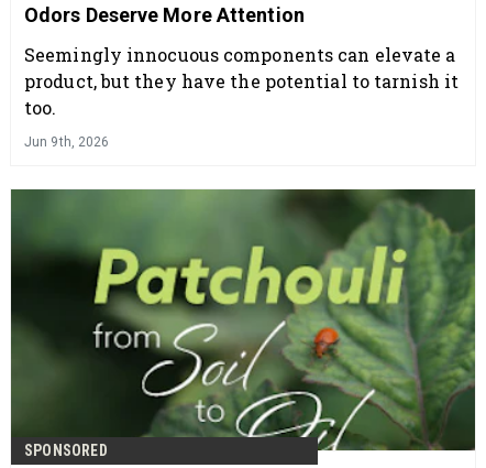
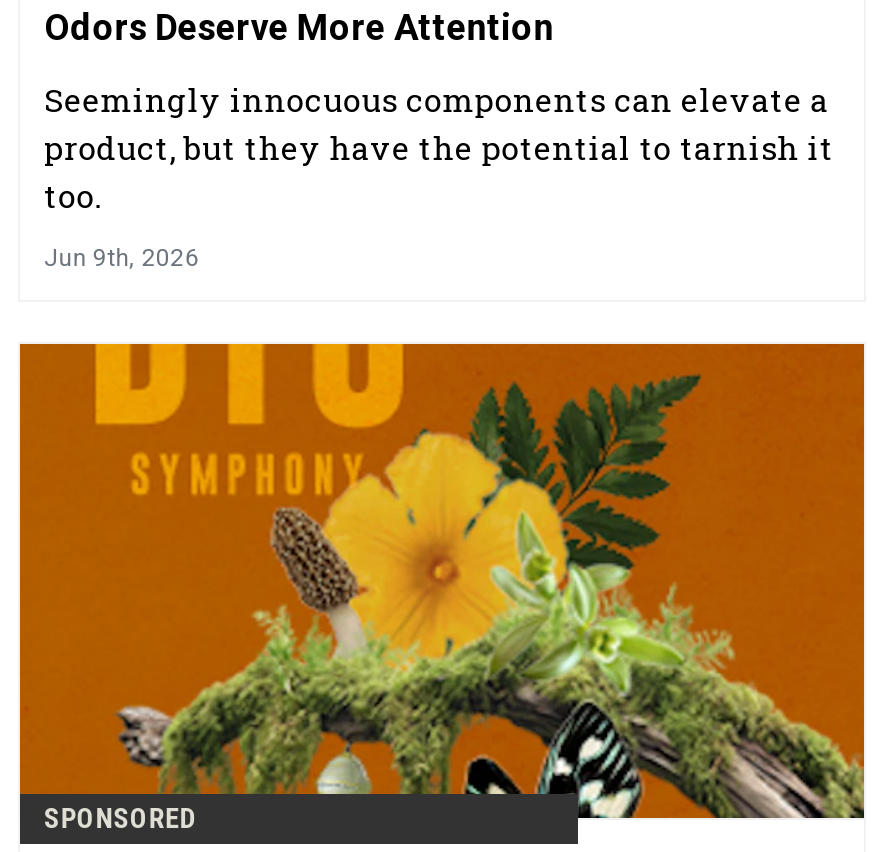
[10,188,476,451] [image] -> [18,342,866,820] [image]

